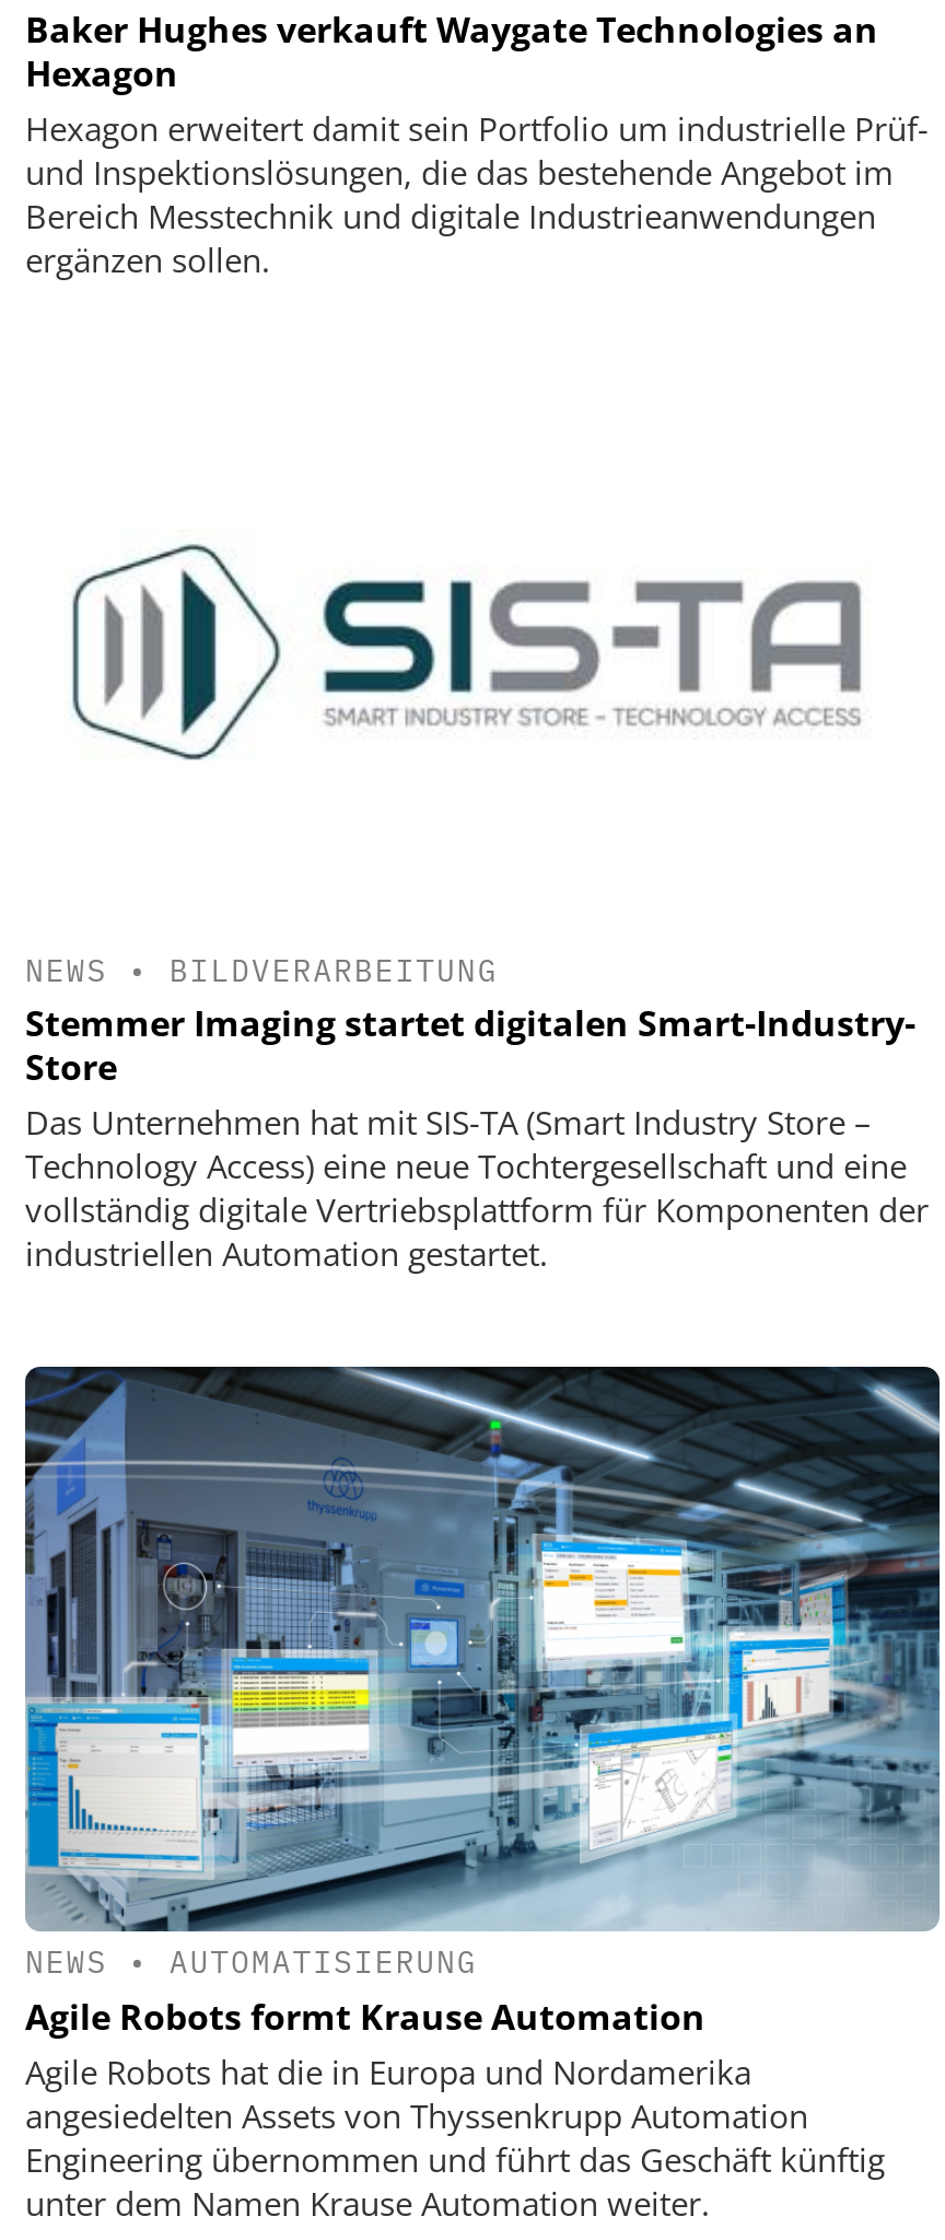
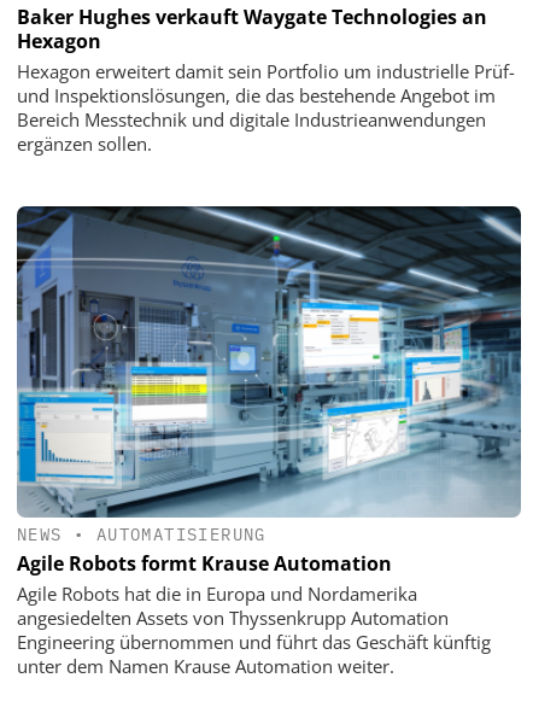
[71,543,283,762] [image] -> none
[320,578,863,727] [image] -> none
[25,950,929,1275] NEWS • BILDVERARBEITUNG | Stemmer Imaging startet digitalen Smart-Industry- | Store | Das Unternehmen hat mit SIS-TA (Smart Industry Store – | Technology Access) eine neue Tochtergesellschaft und eine | vollständig digitale Vertriebsplattform für Komponenten der | industriellen Automation gestartet. -> none

